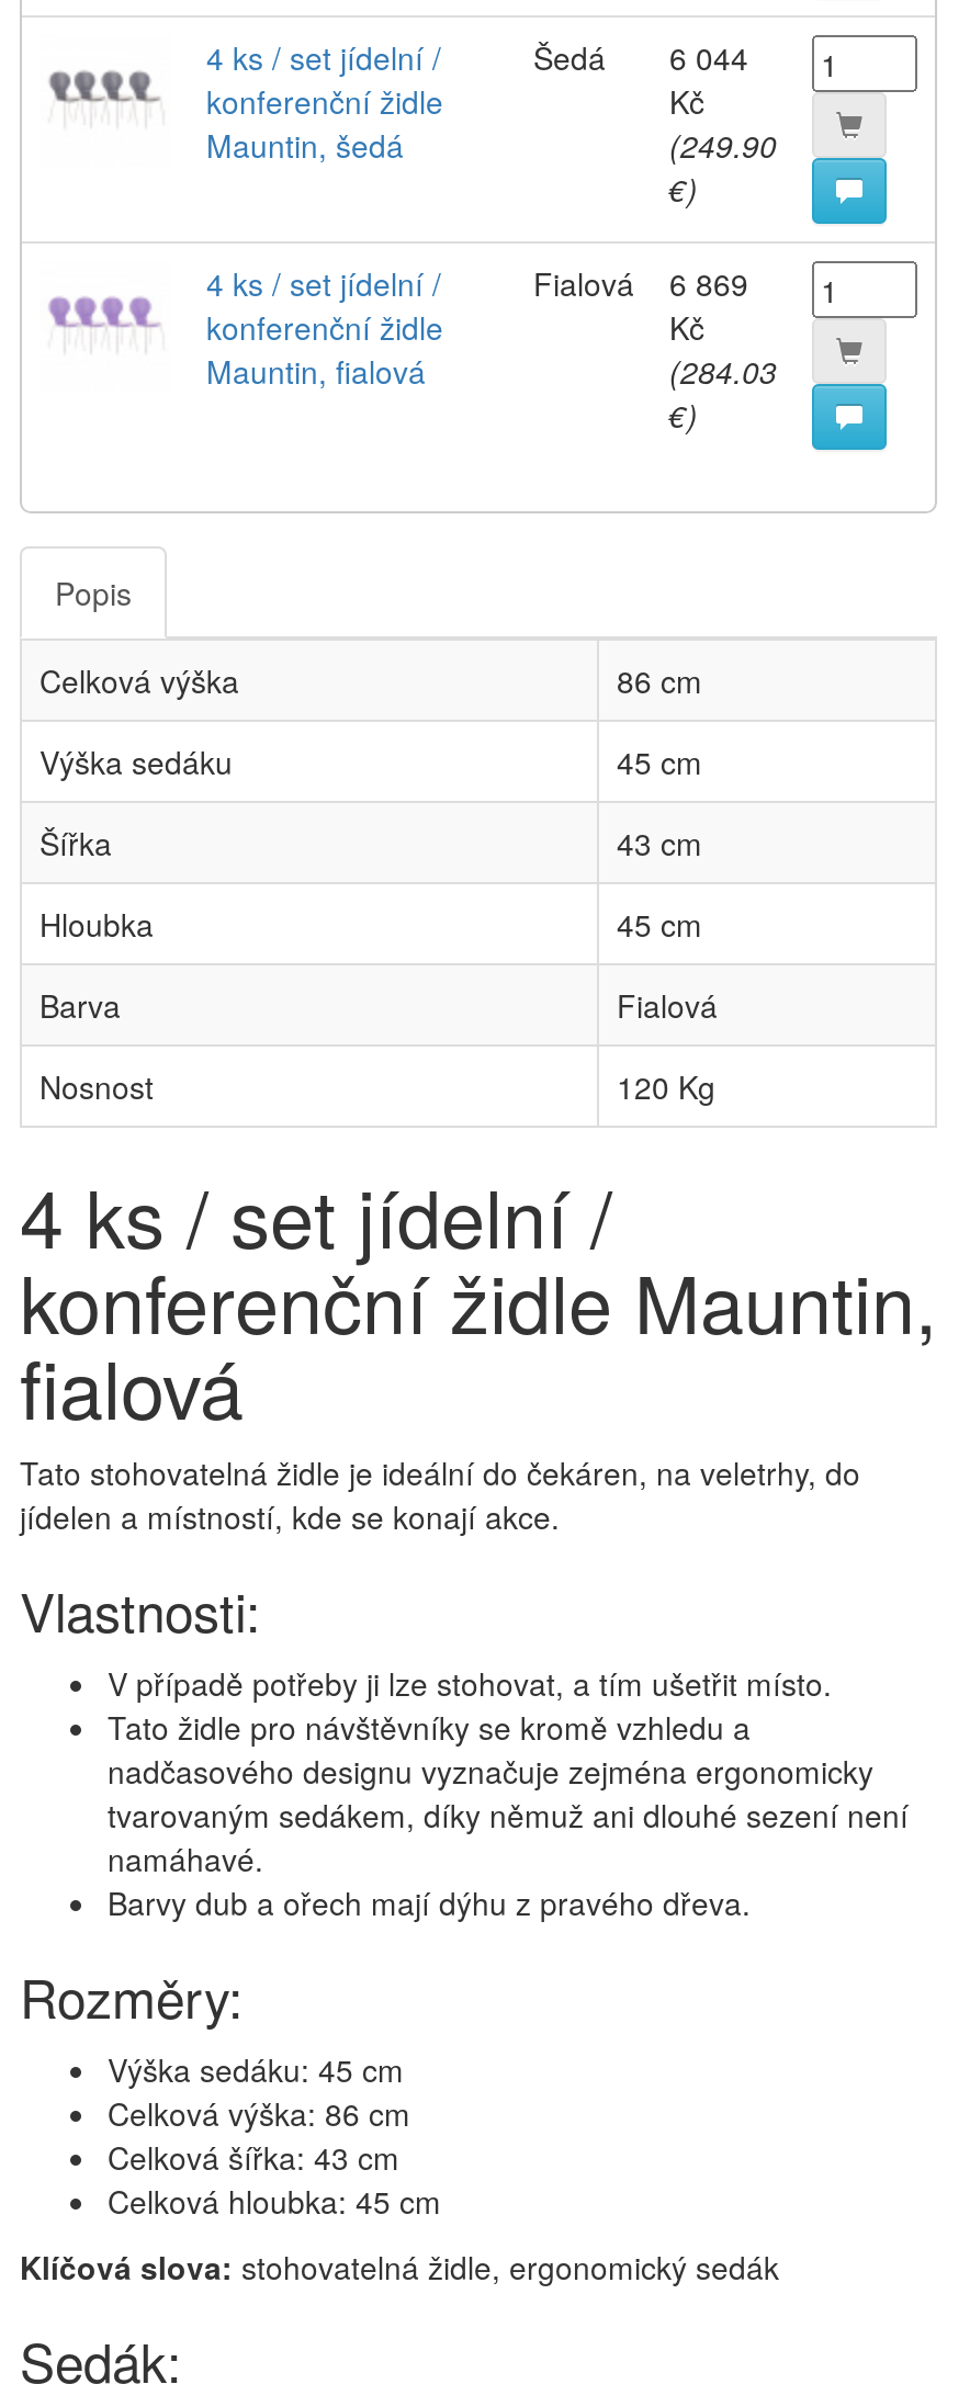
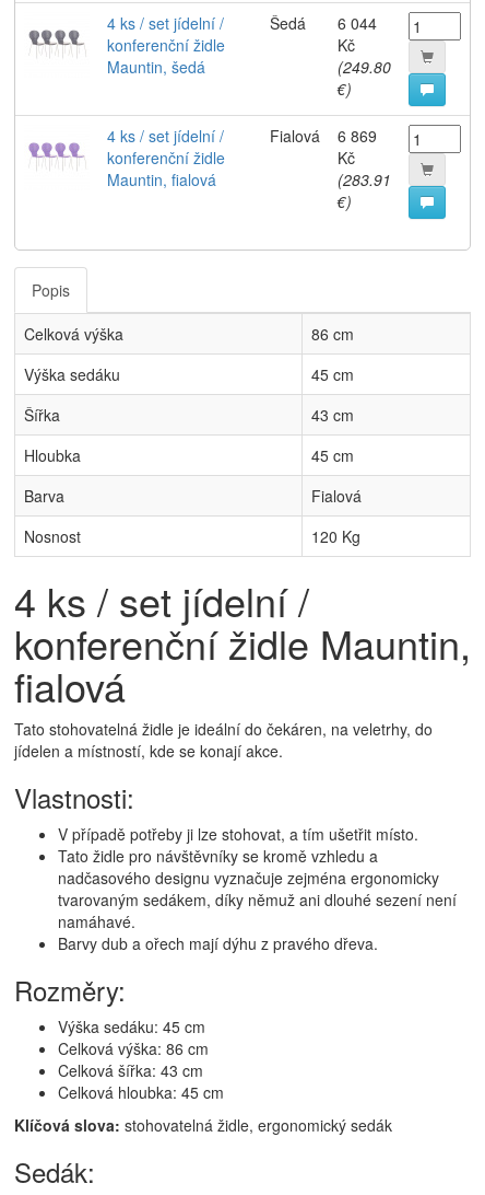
[669,123,777,167] (249.90 -> [338,56,391,78] (249.80
[669,349,777,393] (284.03 -> [338,169,391,190] (283.91

